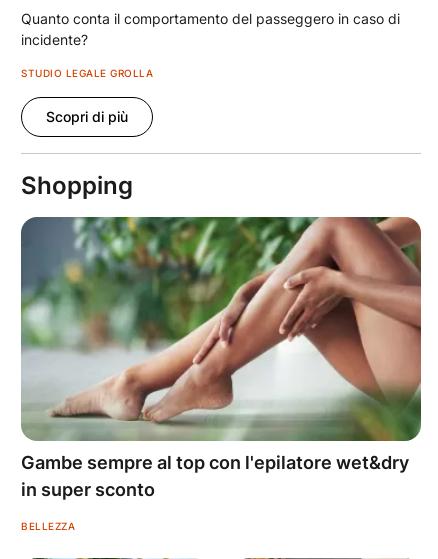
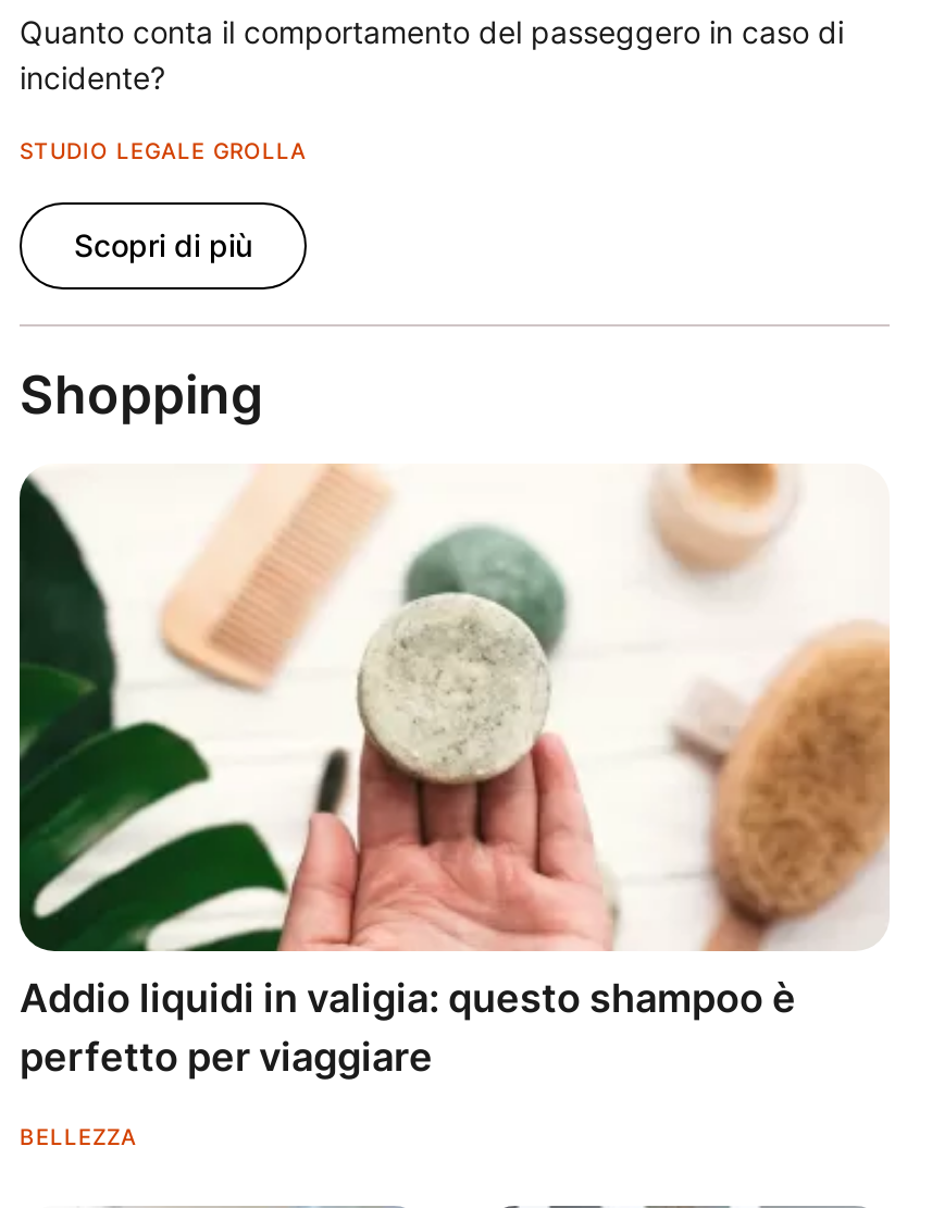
[20,216,422,500] [image] | Gambe sempre al top con l'epilatore wet&dry | in super sconto -> [17,461,890,1080] [image] | Addio liquidi in valigia: questo shampoo è | perfetto per viaggiare

